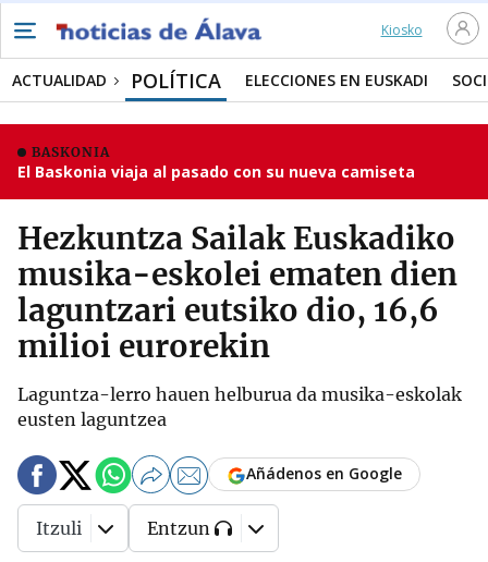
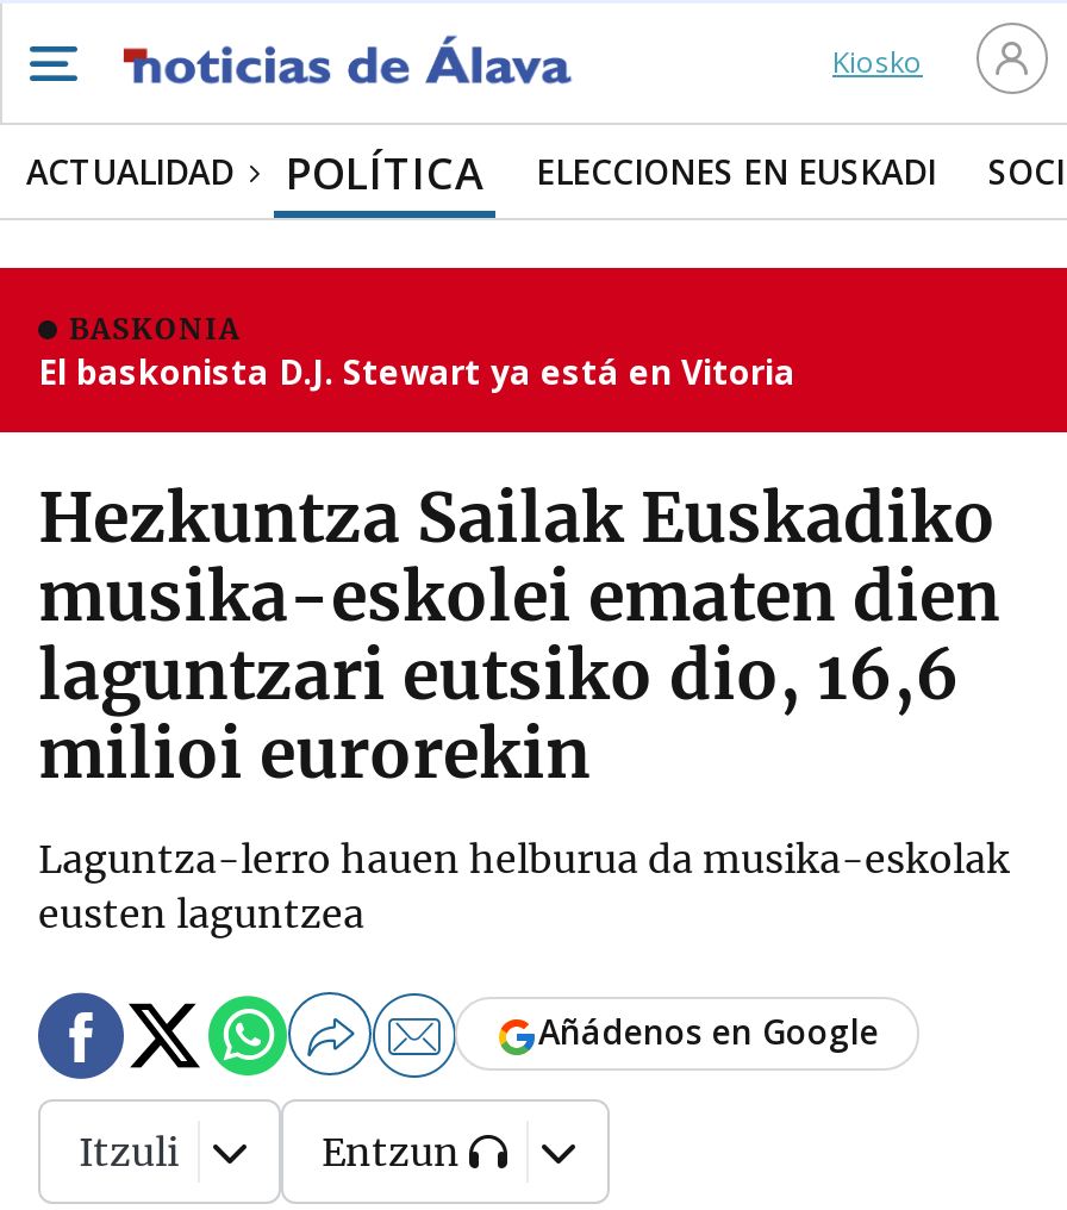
[17,161,415,182] El Baskonia viaja al pasado con su nueva camiseta -> [38,349,795,394] El baskonista D.J. Stewart ya está en Vitoria

